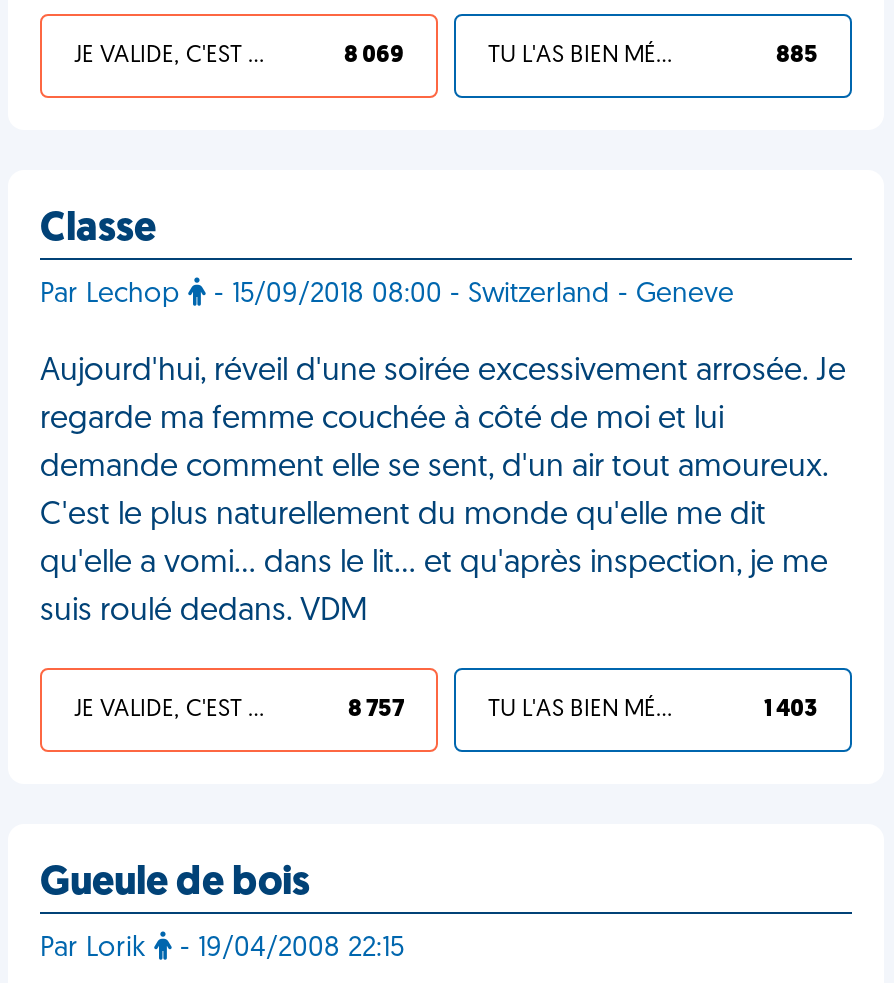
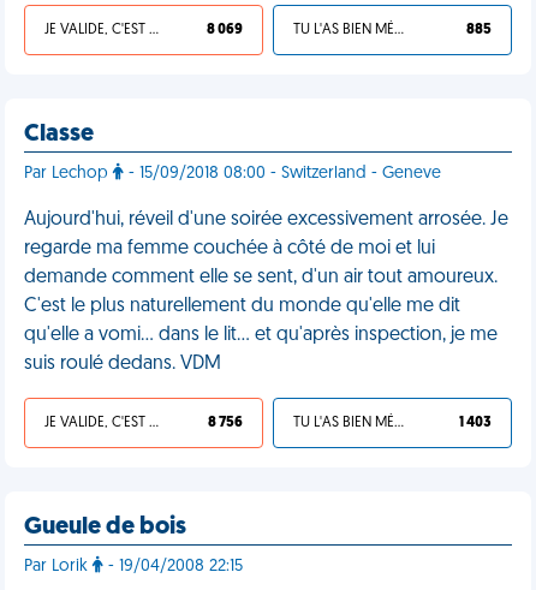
[348,698,404,722] 8 757 -> [208,416,243,430] 8 756

